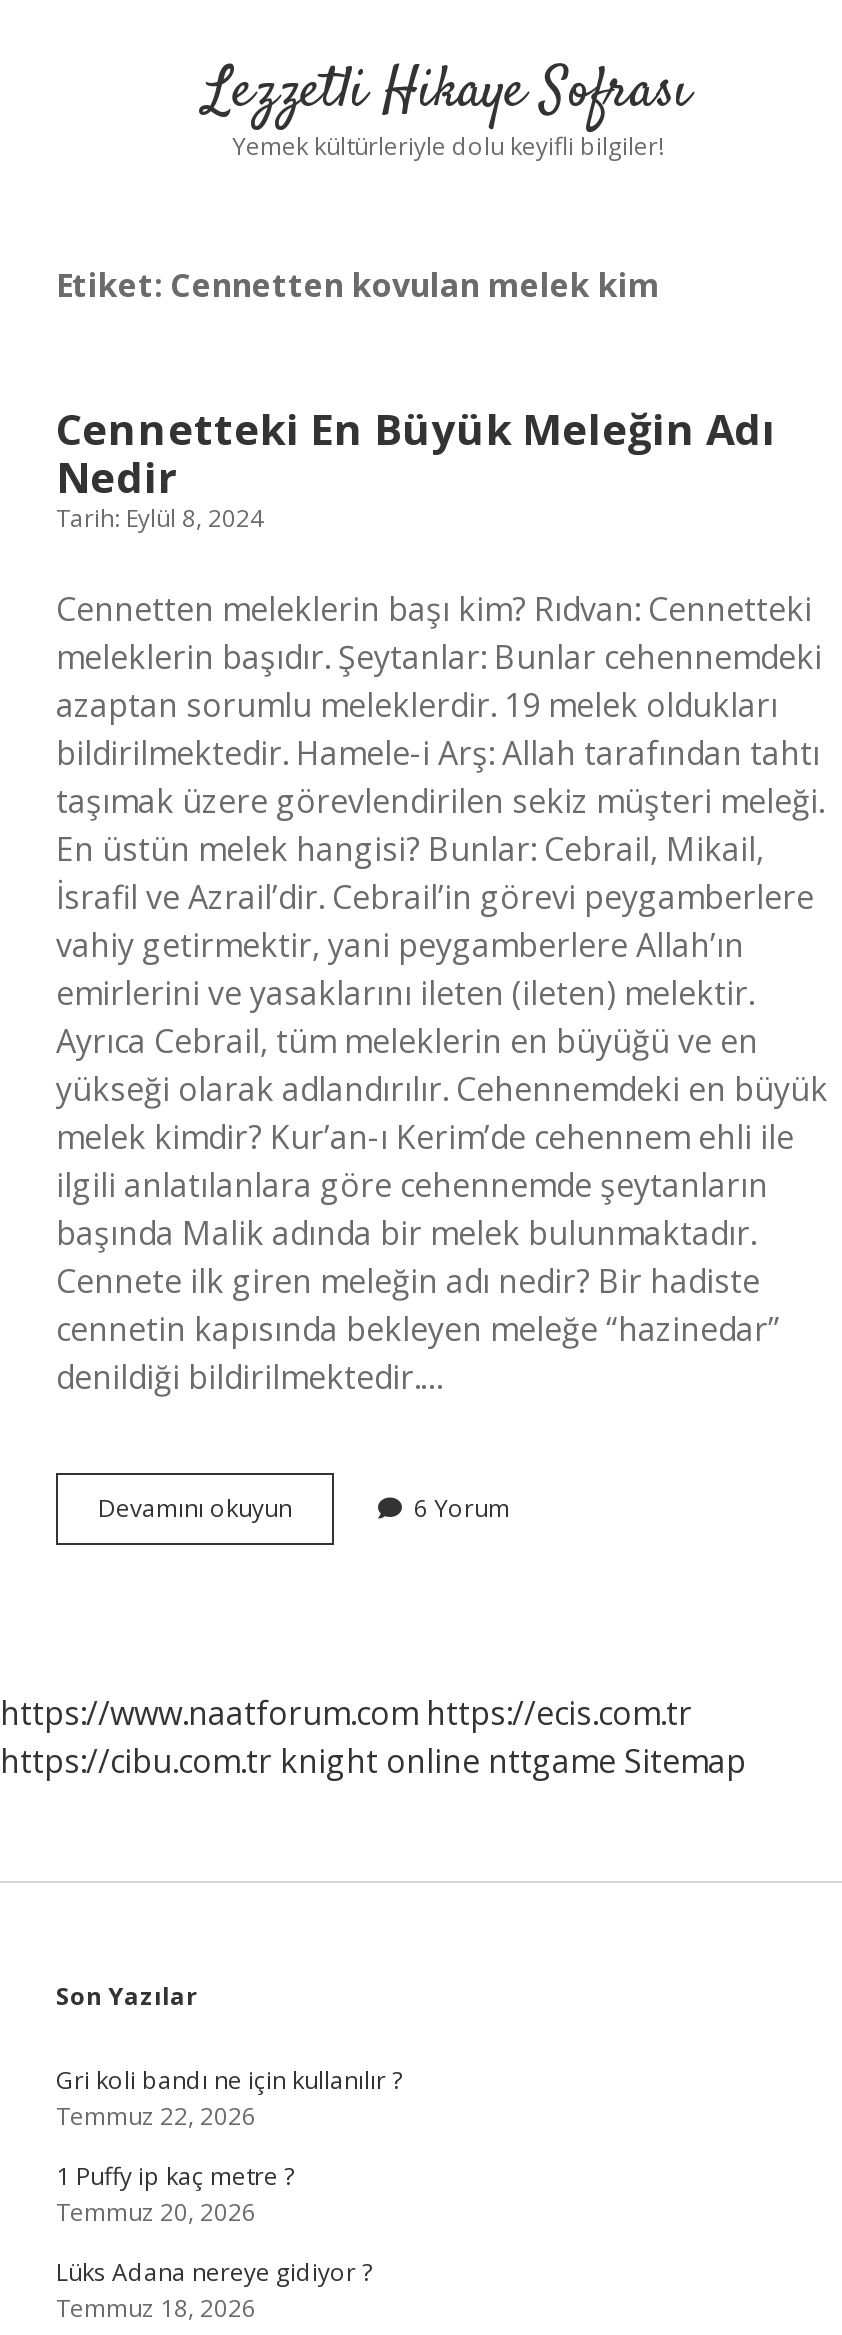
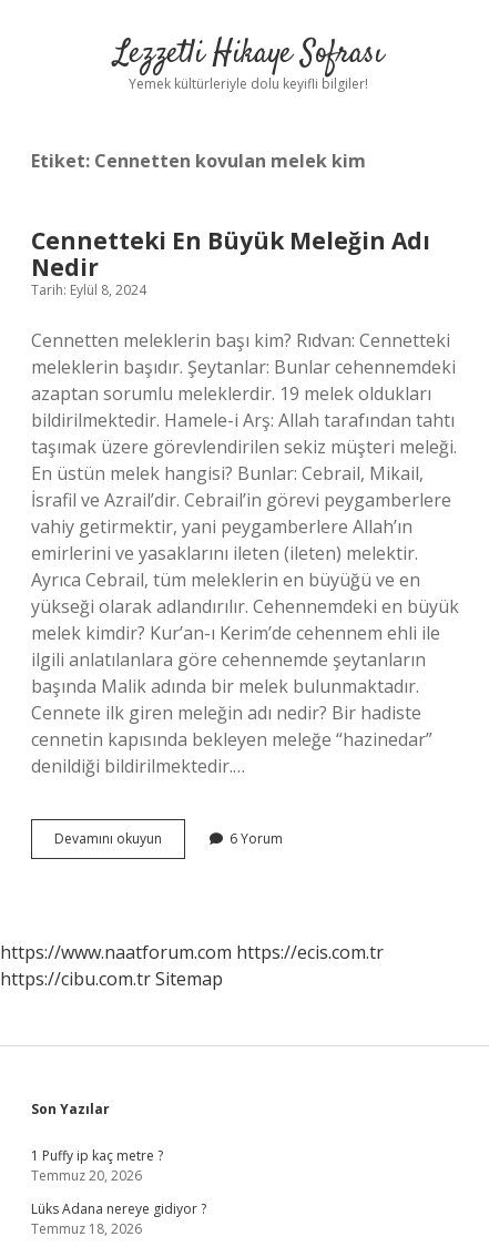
[0,1739,746,1783] https://cibu.com.tr knight online nttgame Sitemap -> [0,967,223,991] https://cibu.com.tr Sitemap
[56,2063,402,2133] Gri koli bandı ne için kullanılır ? | Temmuz 22, 2026 -> none

